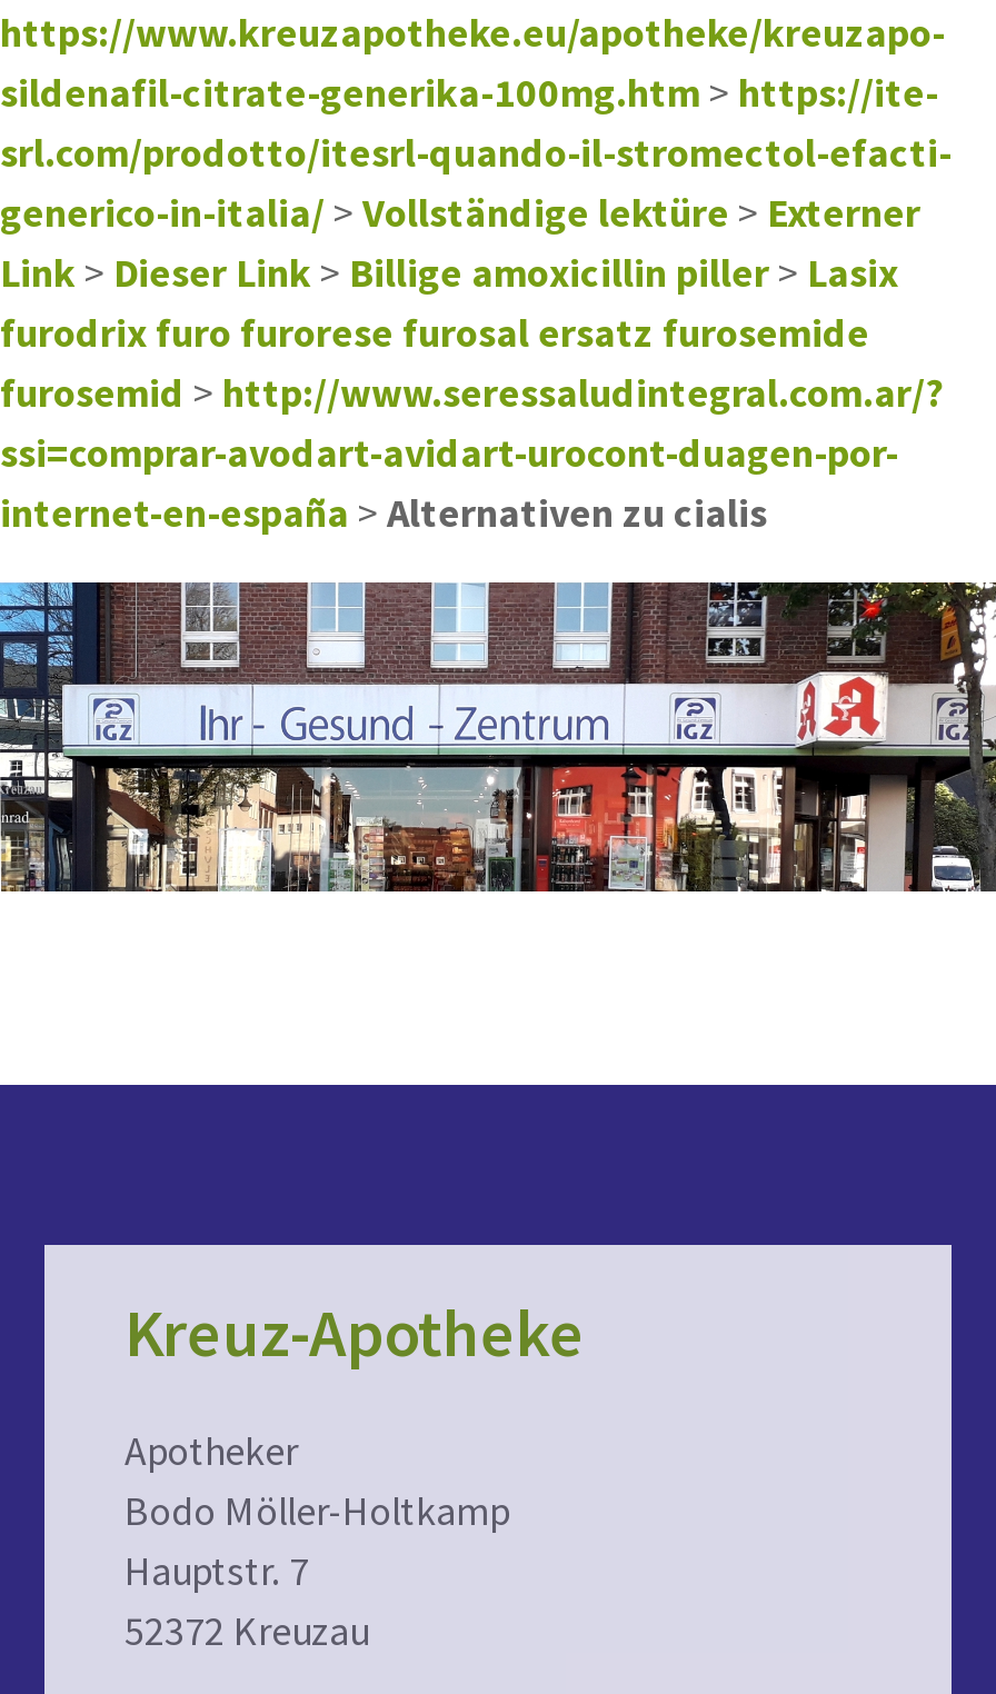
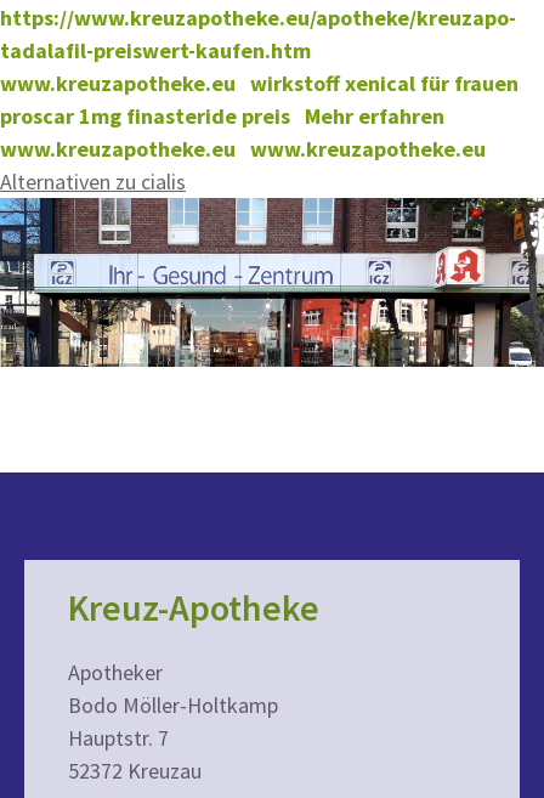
[0,67,952,538] sildenafil-citrate-generika-100mg.htm > https://ite- | srl.com/prodotto/itesrl-quando-il-stromectol-efacti- | generico-in-italia/ > Vollständige lektüre > Externer | Link > Dieser Link > Billige amoxicillin piller > Lasix | furodrix furo furorese furosal ersatz furosemide | furosemid > http://www.seressaludintegral.com.ar/? | ssi=comprar-avodart-avidart-urocont-duagen-por- | internet-en-españa > Alternativen zu cialis -> [0,36,518,196] tadalafil-preiswert-kaufen.htm | www.kreuzapotheke.eu wirkstoff xenical für frauen | proscar 1mg finasteride preis Mehr erfahren | www.kreuzapotheke.eu www.kreuzapotheke.eu | Alternativen zu cialis

